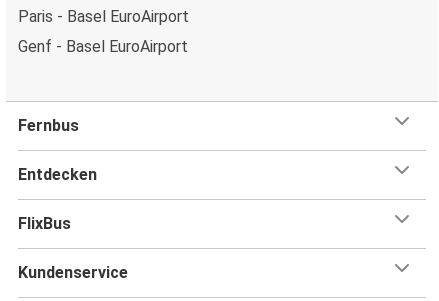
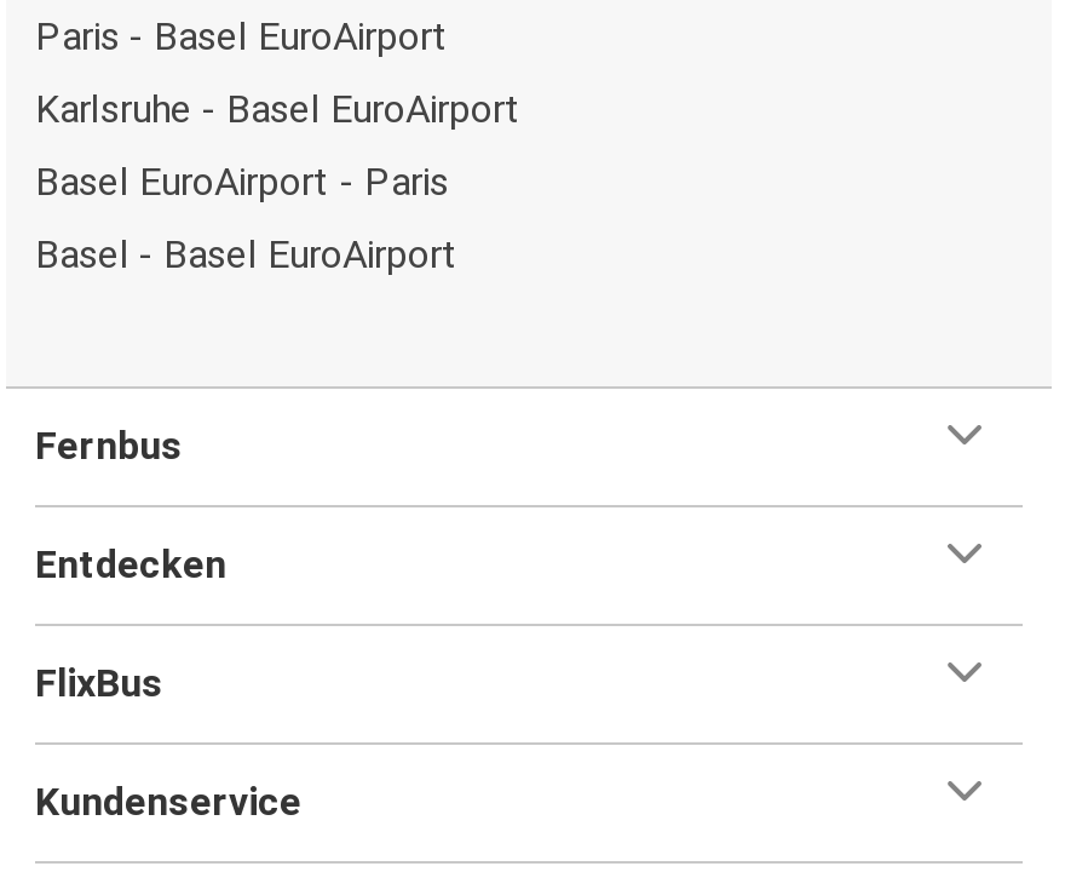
[18,36,188,55] Genf - Basel EuroAirport -> [35,85,522,276] Karlsruhe - Basel EuroAirport | Basel EuroAirport - Paris | Basel - Basel EuroAirport

